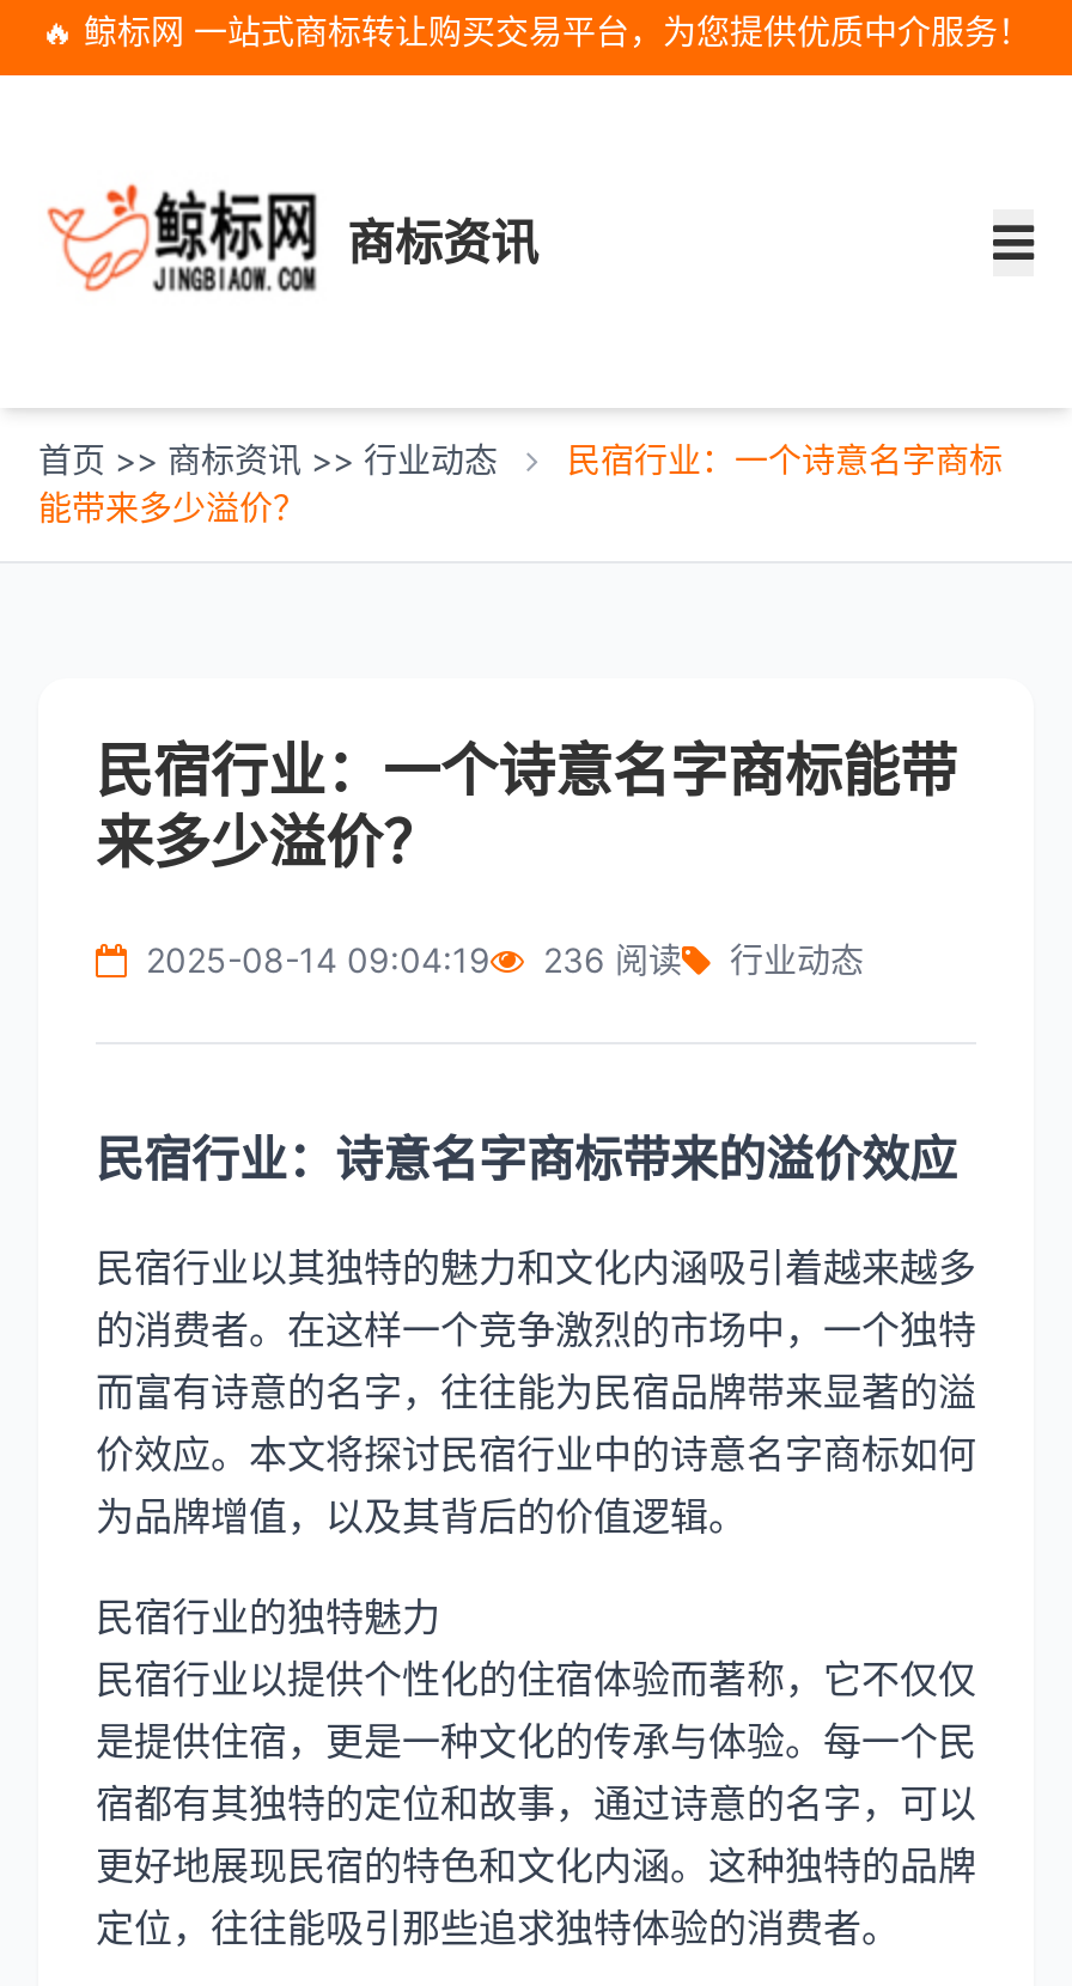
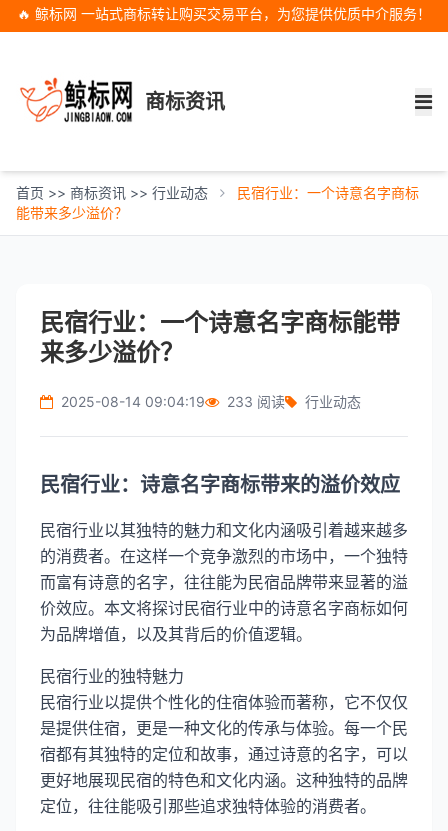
[146,939,864,980] 2025-08-14 09:04:19 236 阅读 行业动态 -> [61,393,361,410] 2025-08-14 09:04:19 233 阅读 行业动态

